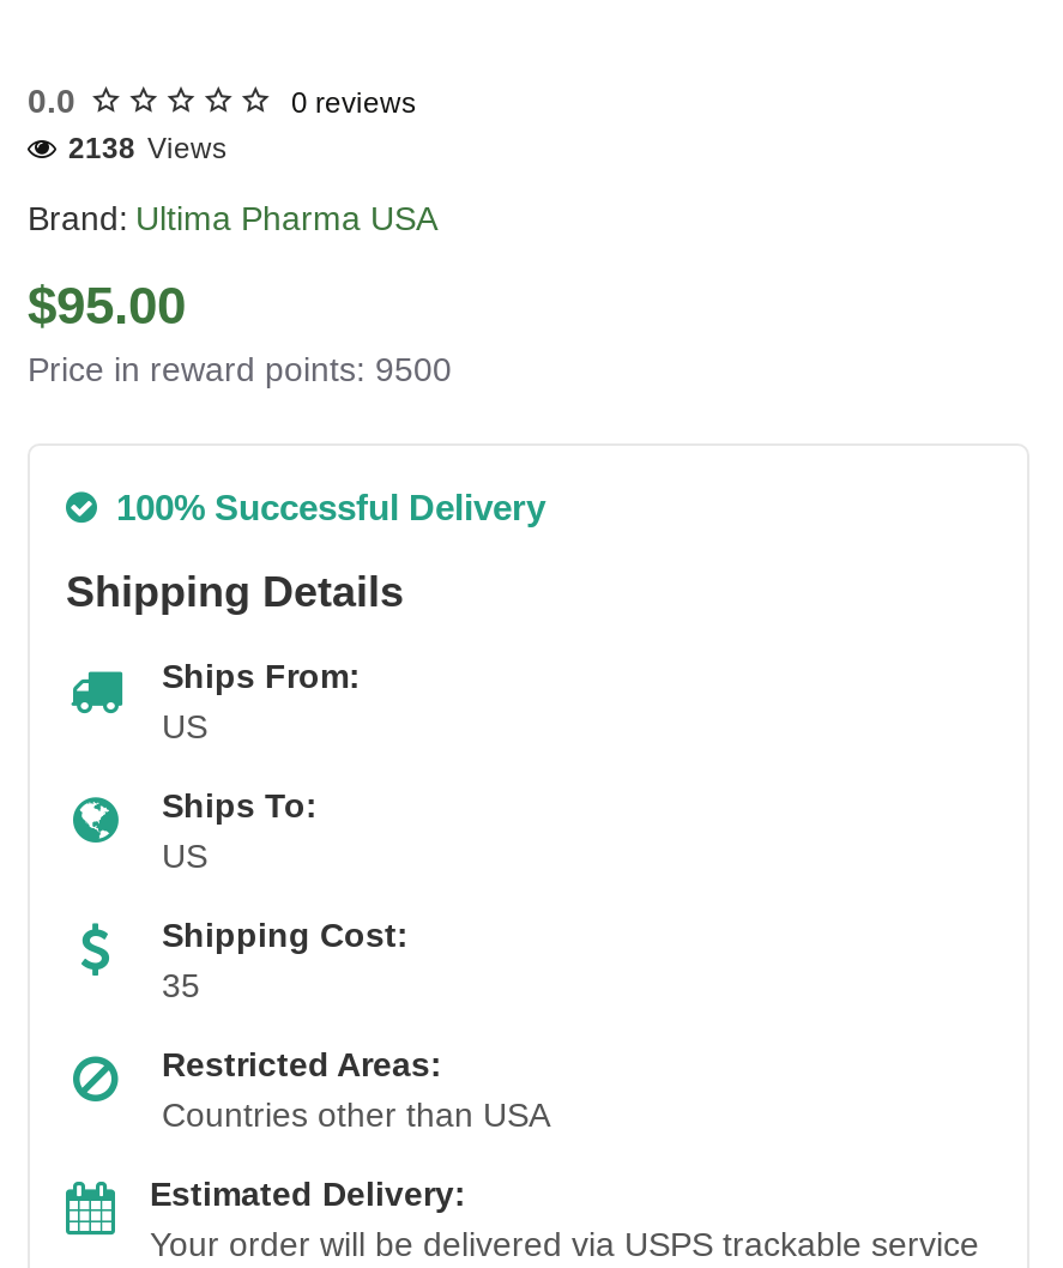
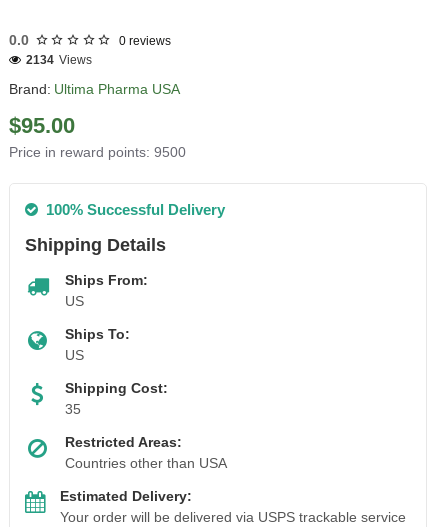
[68,131,227,164] 2138 Views -> [26,53,92,67] 2134 Views

